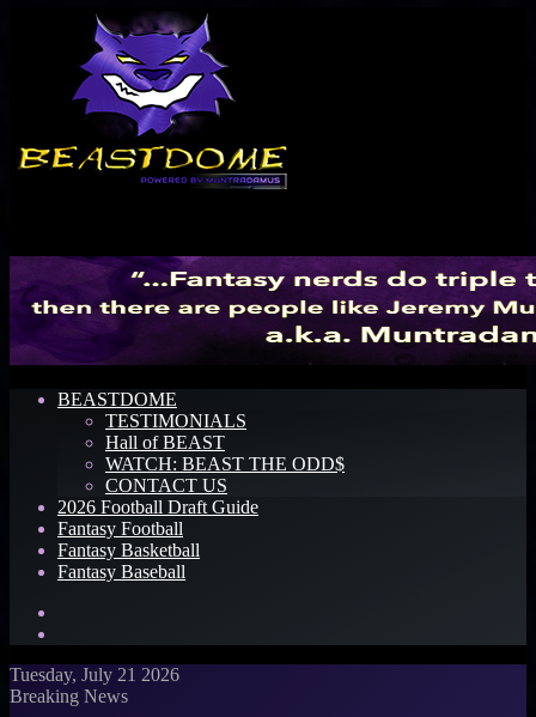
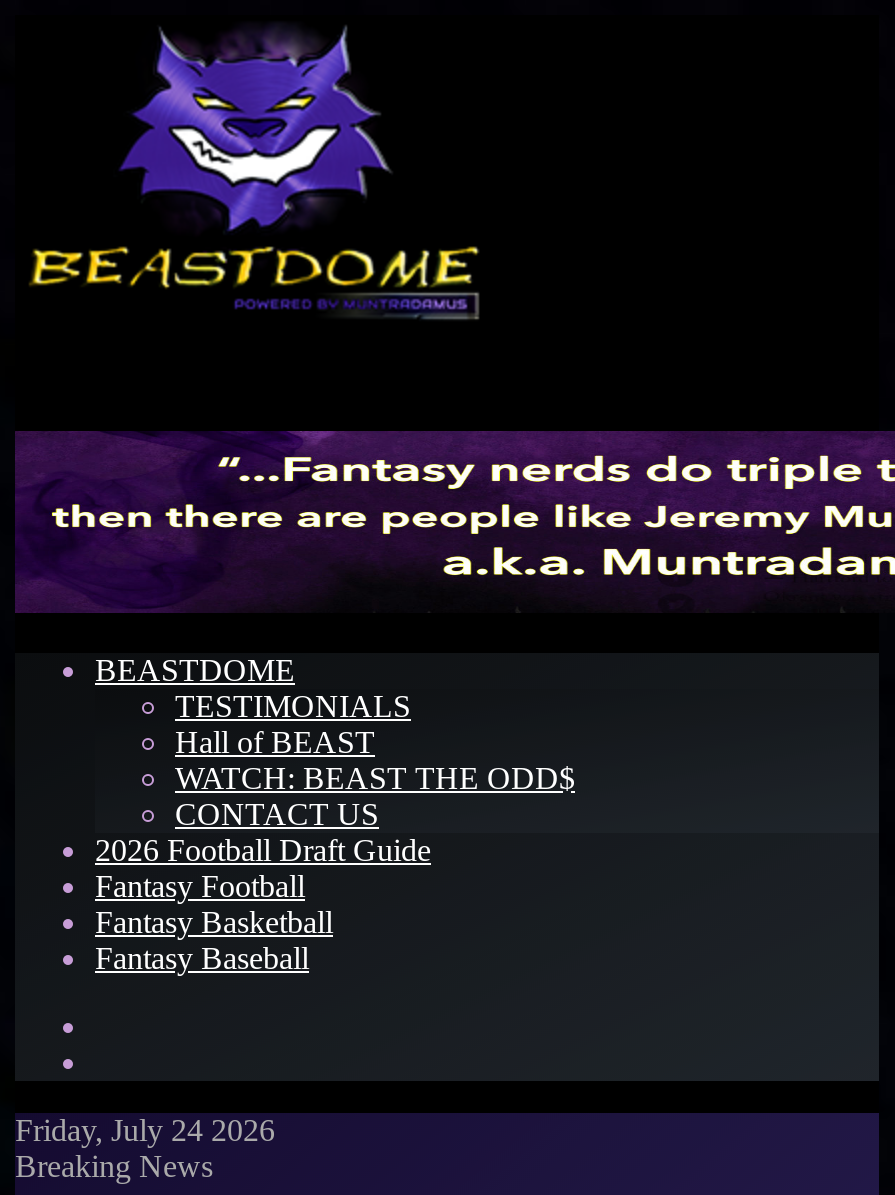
[10,664,179,685] Tuesday, July 21 2026 -> [15,1113,275,1147] Friday, July 24 2026

